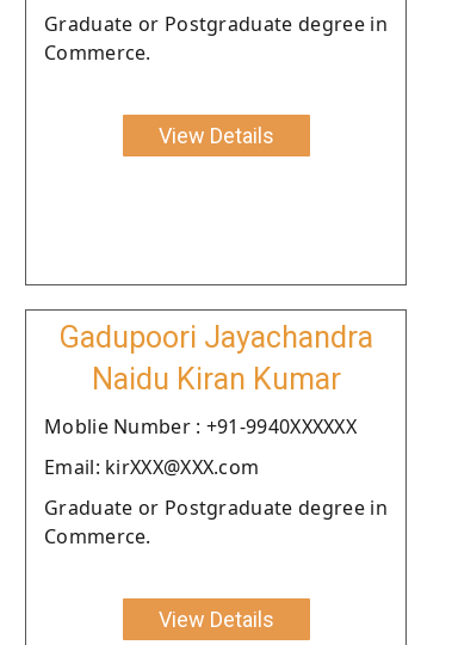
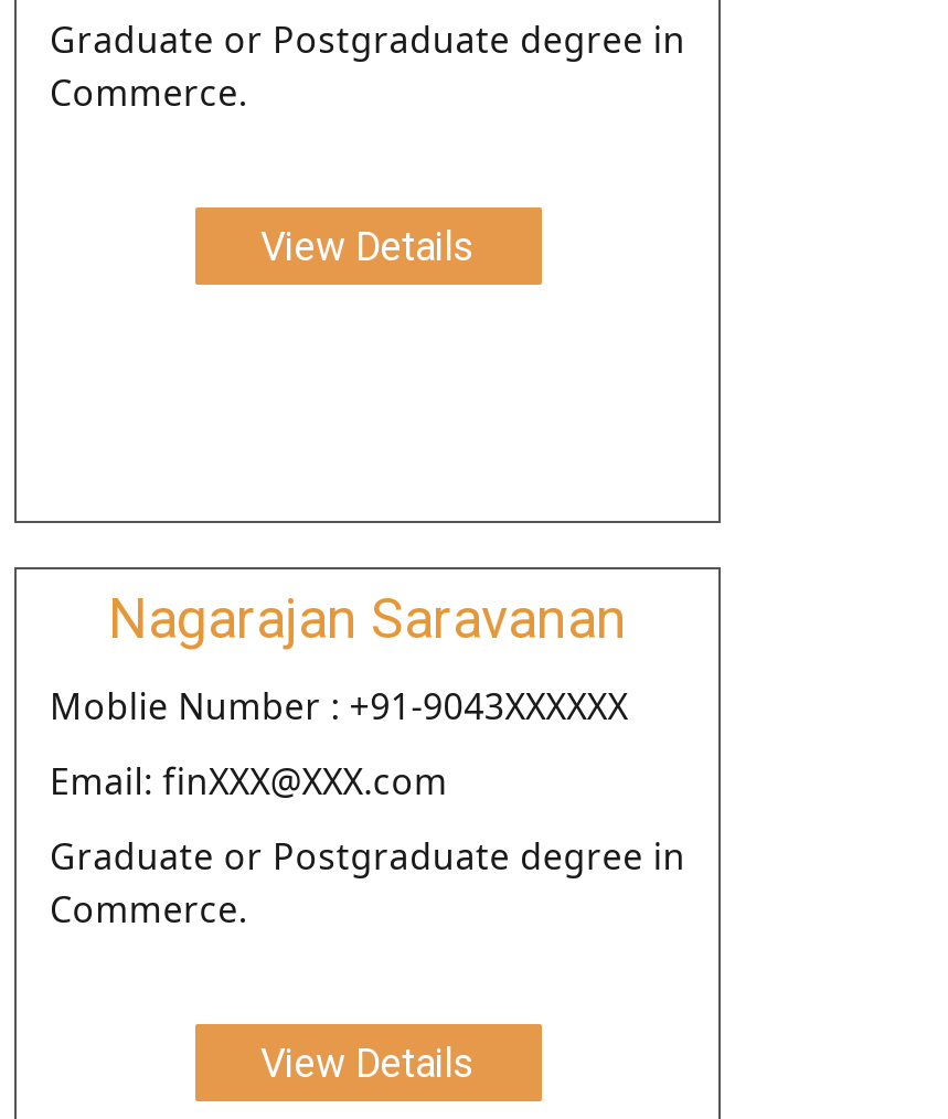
[59,320,373,396] Gadupoori Jayachandra | Naidu Kiran Kumar -> [108,587,627,651] Nagarajan Saravanan
[44,413,357,439] Moblie Number : +91-9940XXXXXX -> [50,682,628,730] Moblie Number : +91-9043XXXXXX
[44,454,259,480] Email: kirXXX@XXX.com -> [50,757,448,805] Email: finXXX@XXX.com

